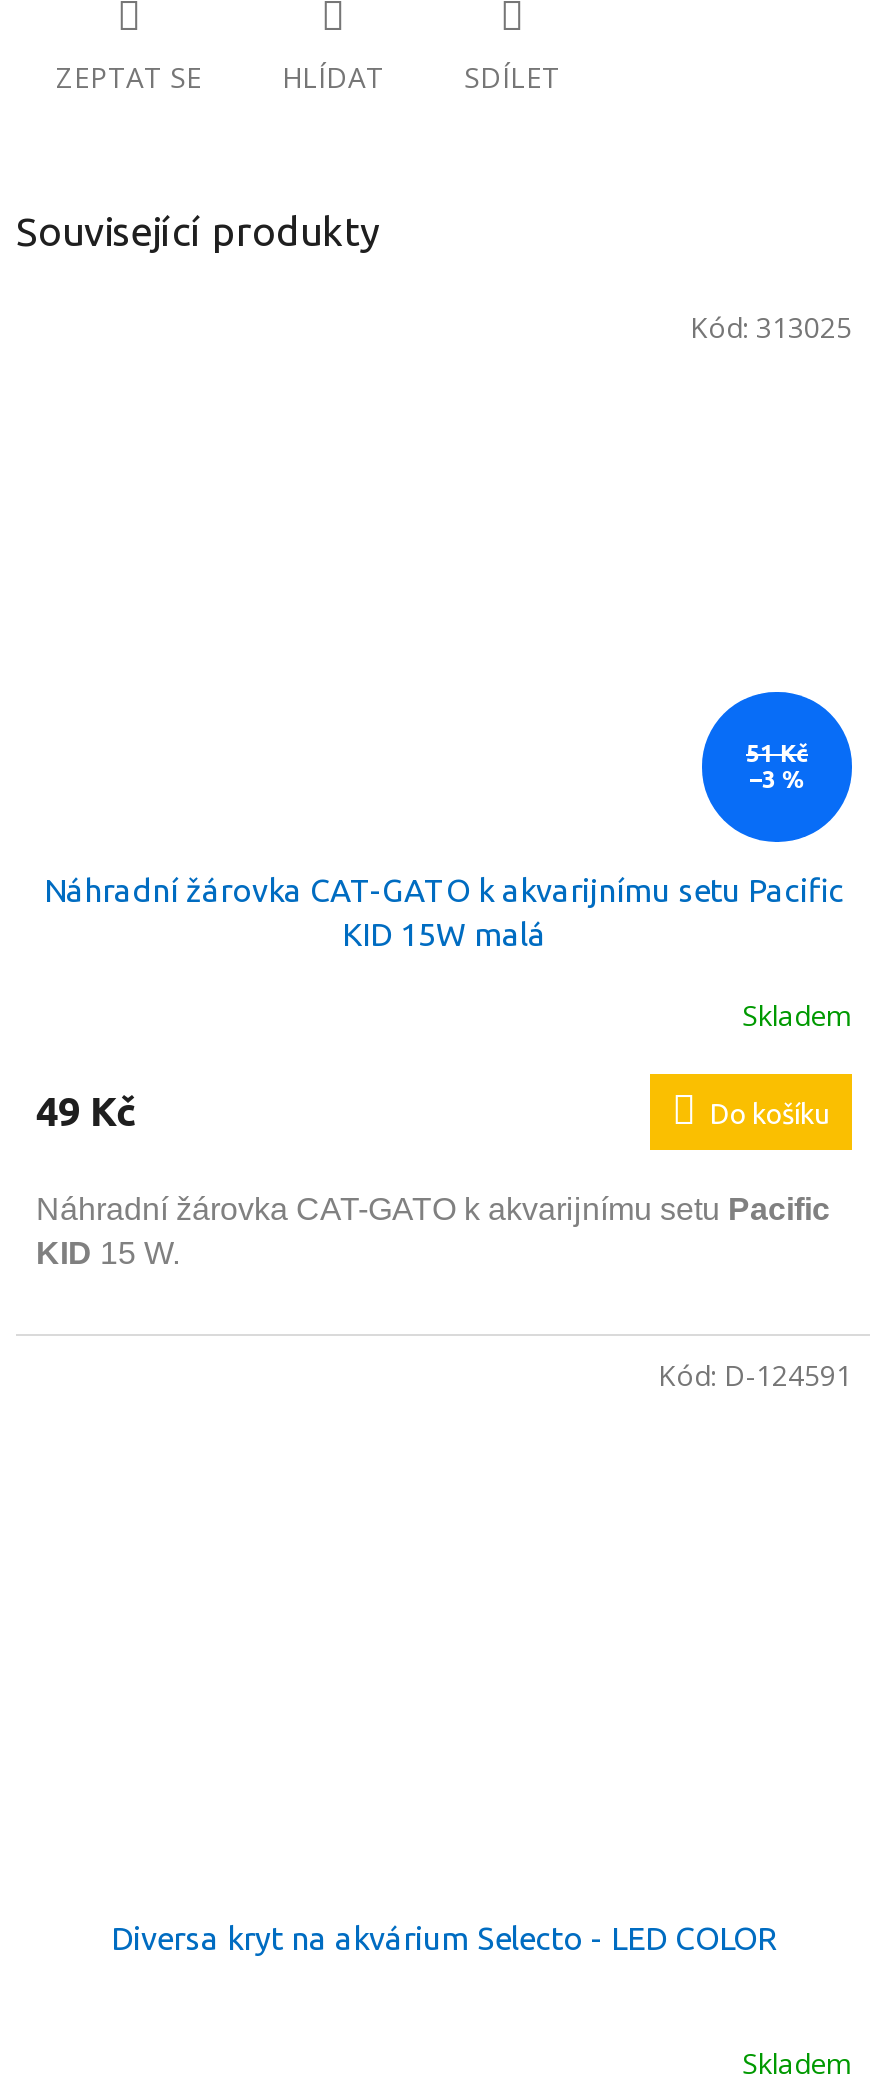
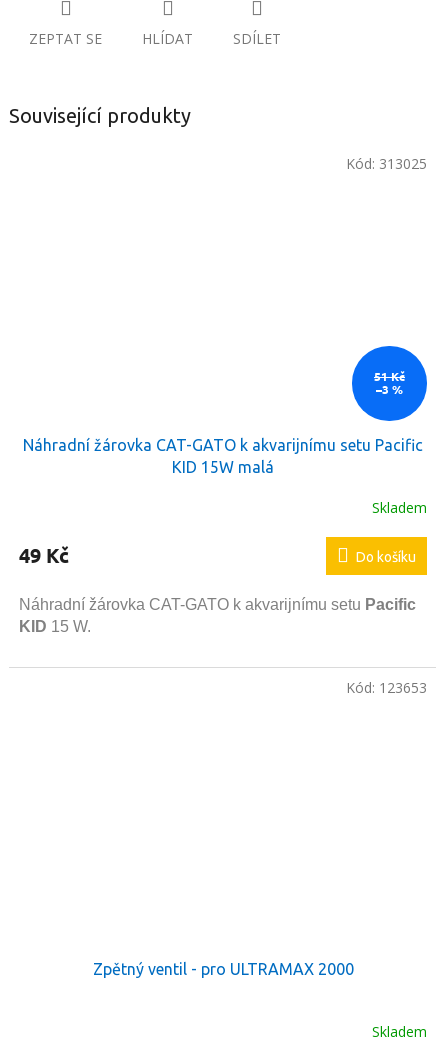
[658,1355,852,1393] Kód: D-124591 -> [346,678,427,697] Kód: 123653
[111,1919,777,1955] Diversa kryt na akvárium Selecto - LED COLOR -> [92,960,353,978] Zpětný ventil - pro ULTRAMAX 2000

